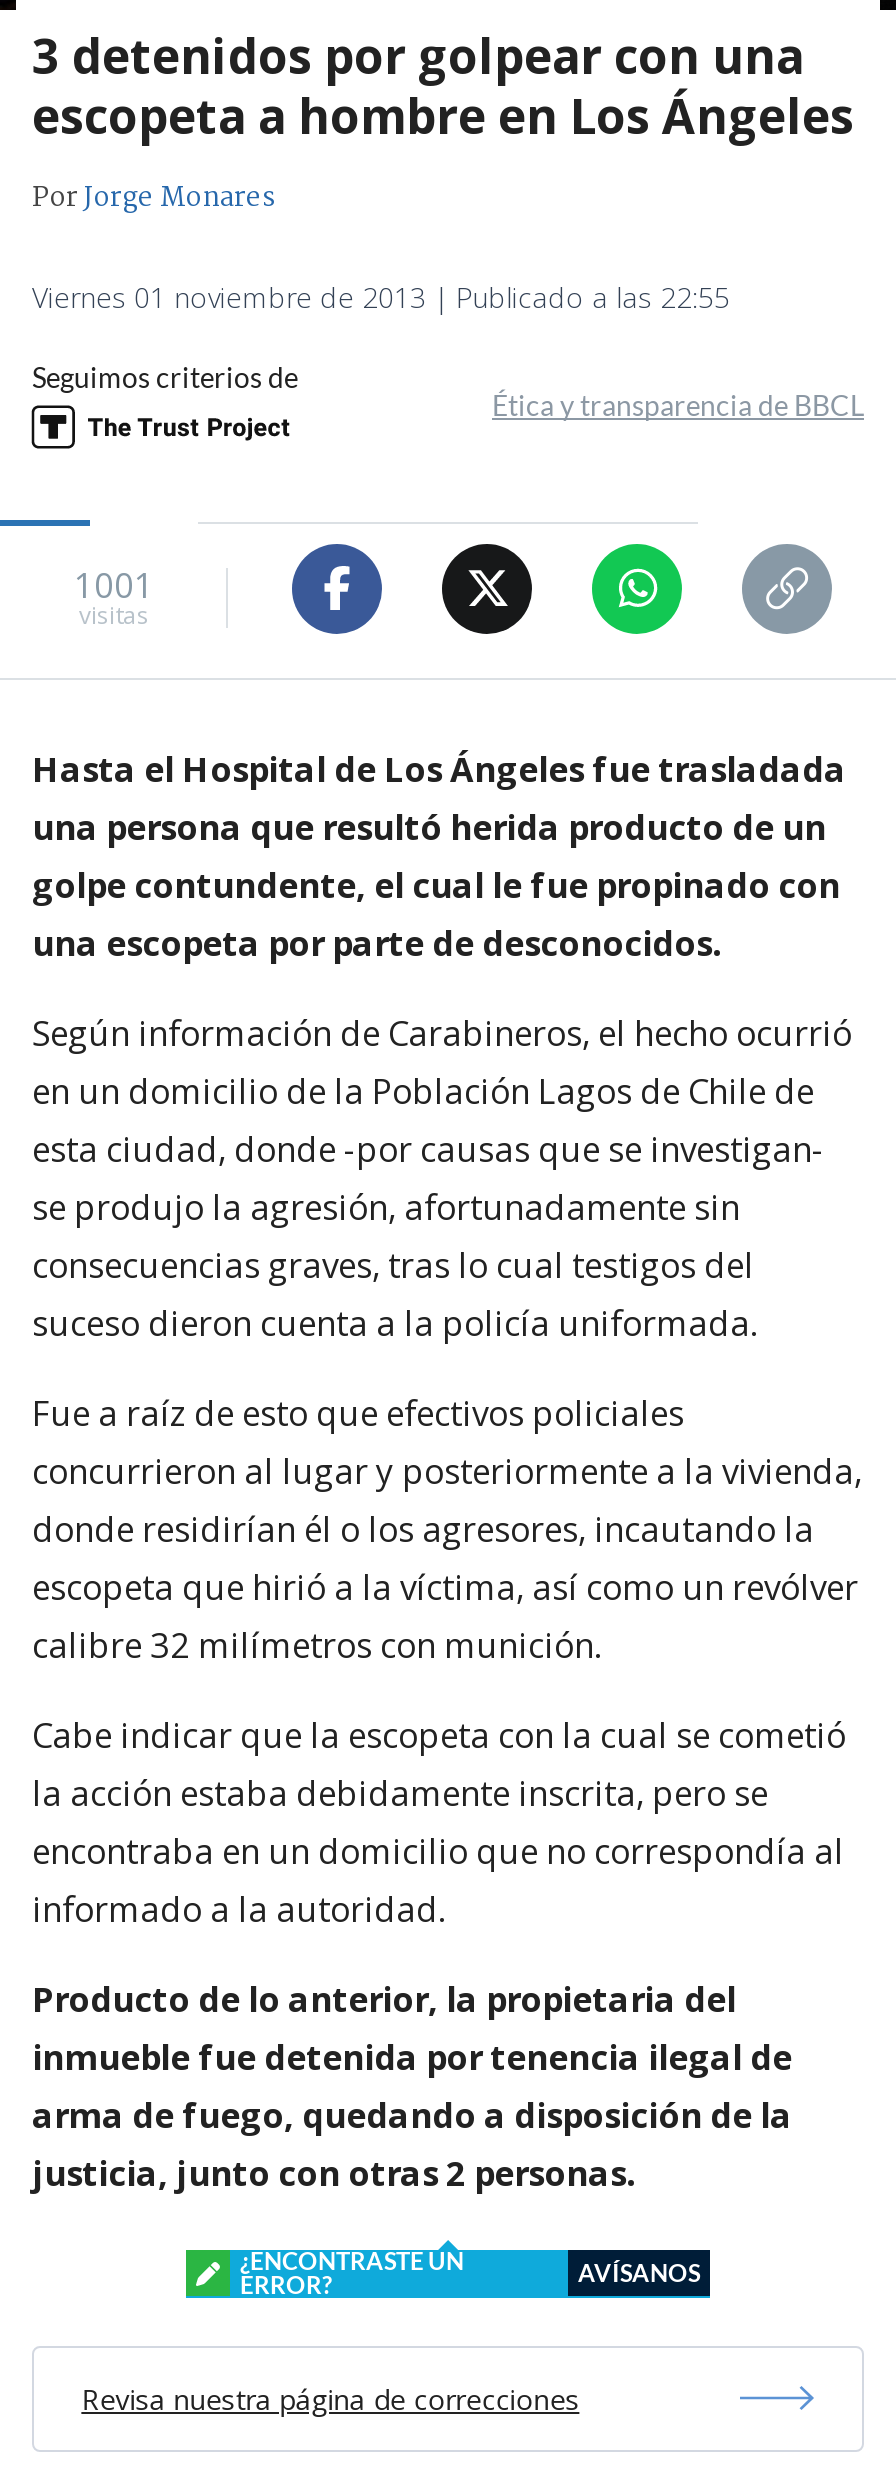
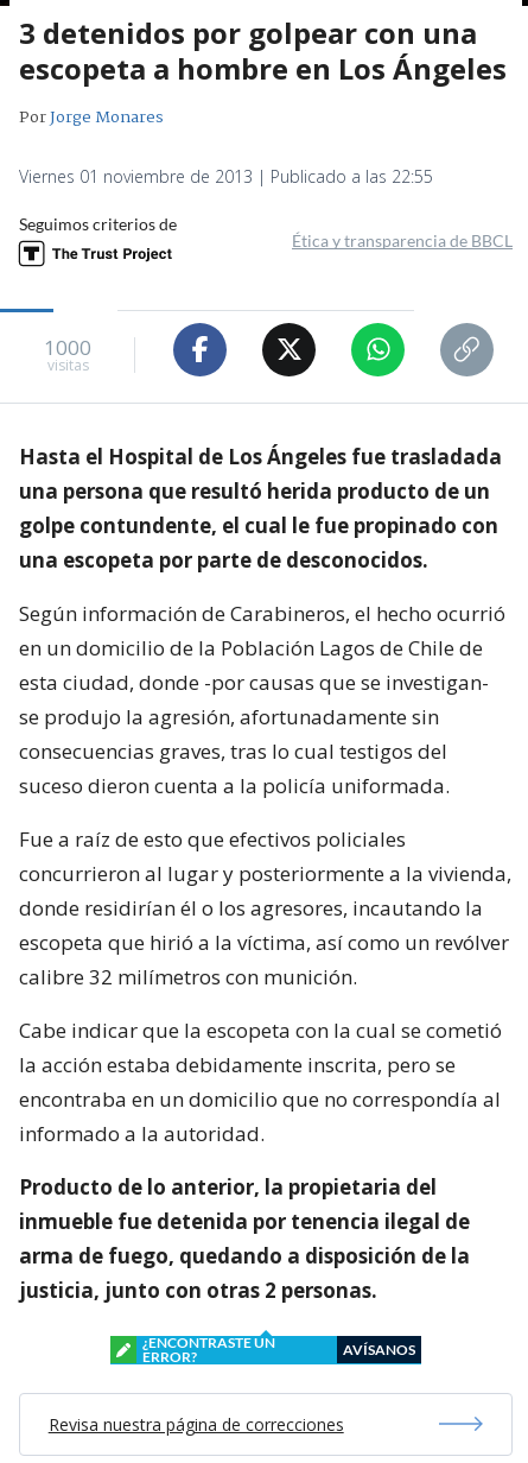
[74,563,154,609] 1001 -> [44,334,91,361] 1000

